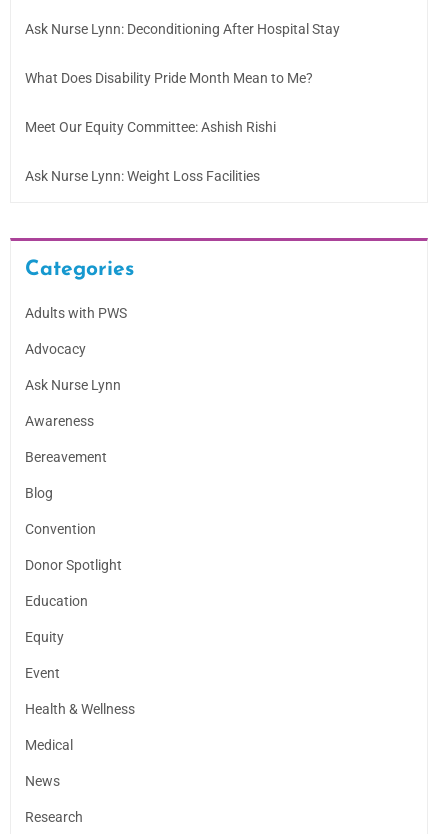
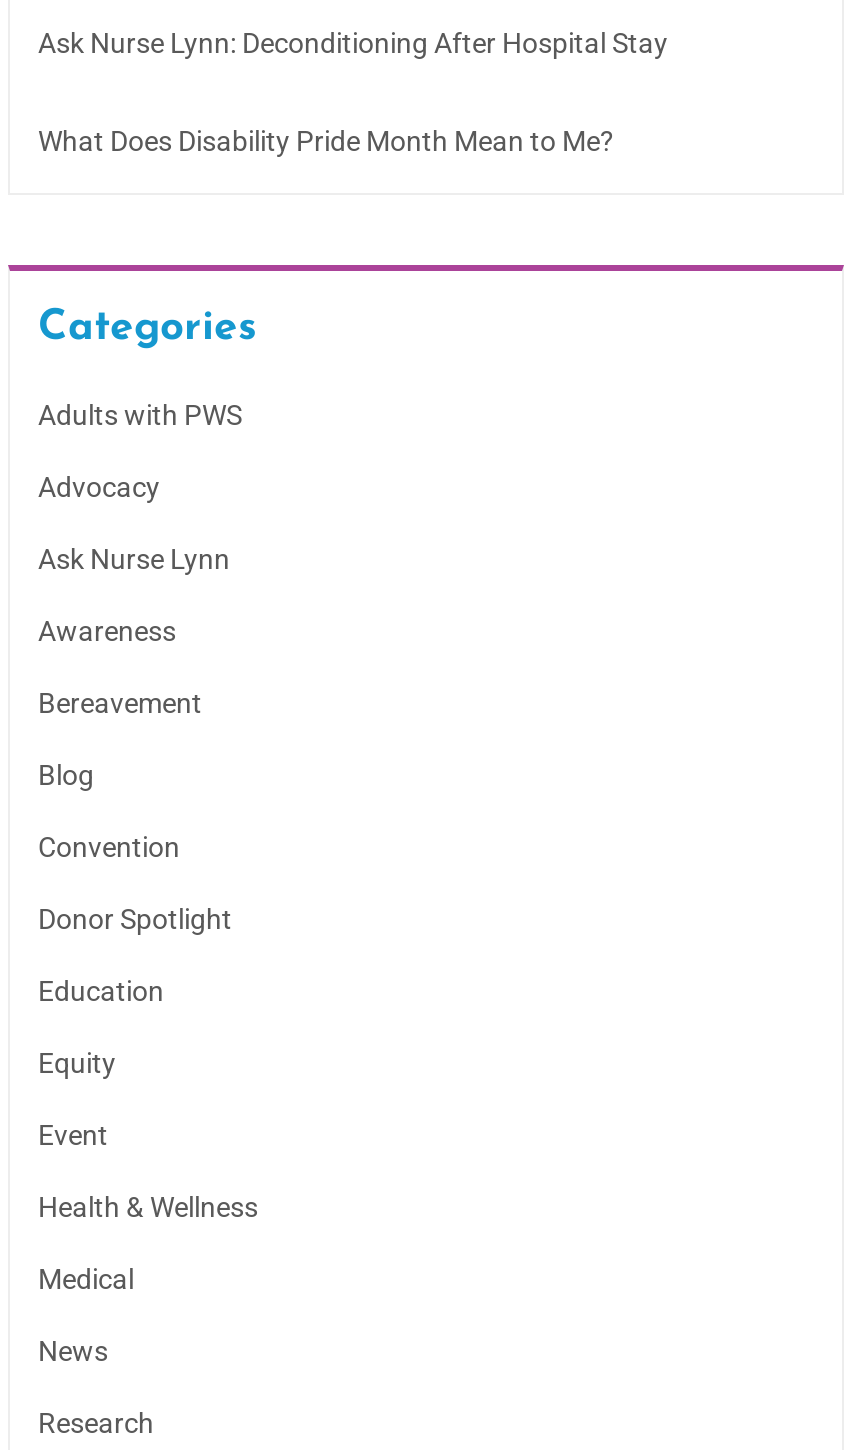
[25,119,276,184] Meet Our Equity Committee: Ashish Rishi | Ask Nurse Lynn: Weight Loss Facilities -> none

